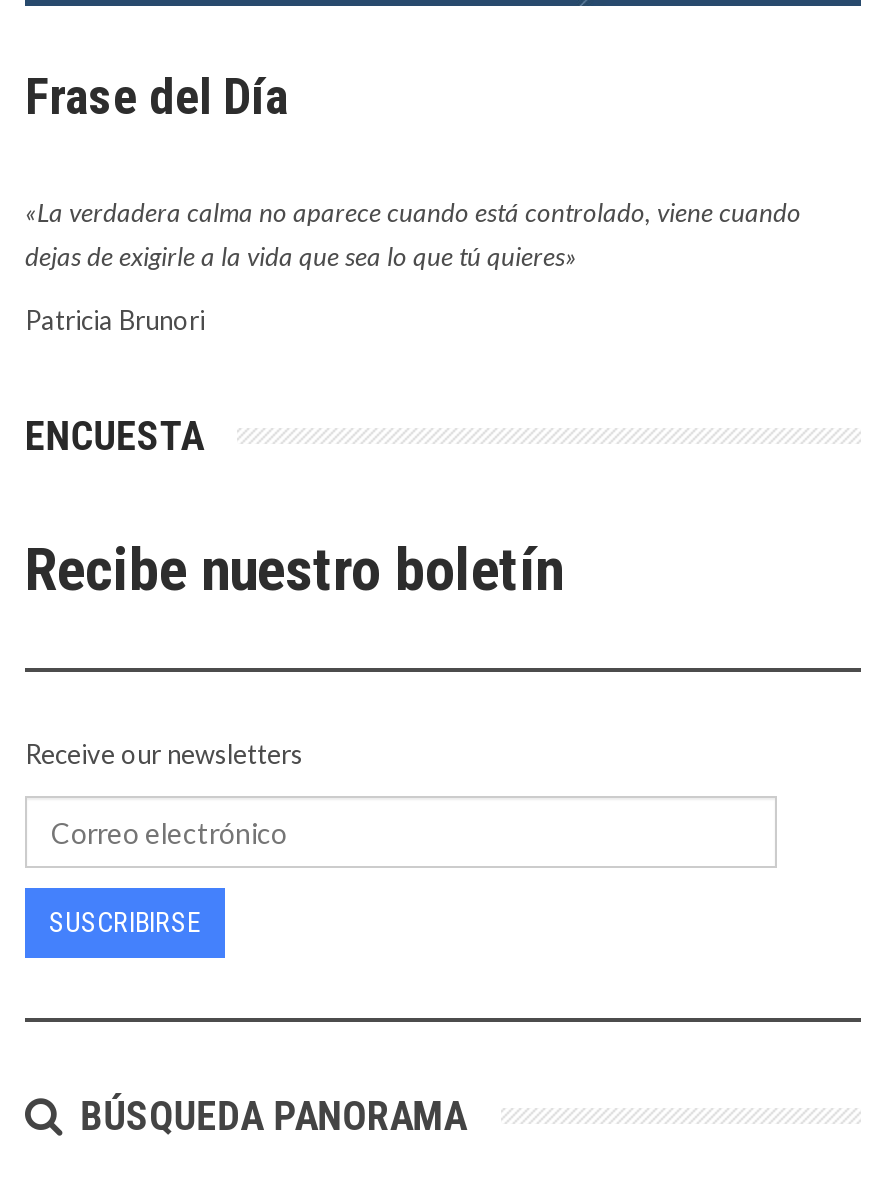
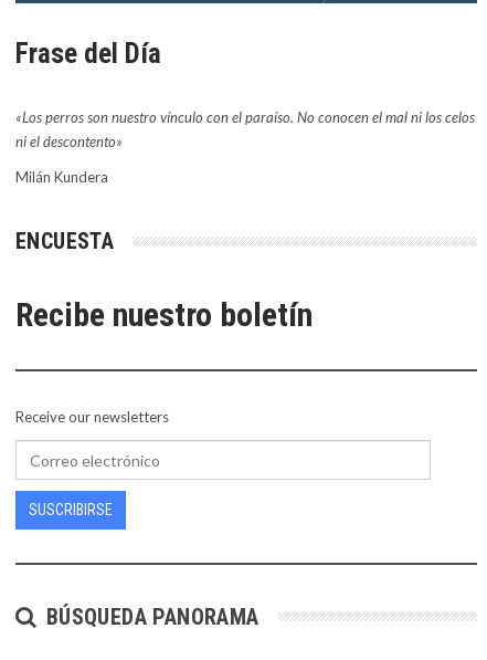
[25,197,801,273] «La verdadera calma no aparece cuando está controlado, viene cuando | dejas de exigirle a la vida que sea lo que tú quieres» -> [15,109,475,151] «Los perros son nuestro vínculo con el paraíso. No conocen el mal ni los celos | ni el descontento»
[25,305,205,337] Patricia Brunori -> [15,168,108,186] Milán Kundera

